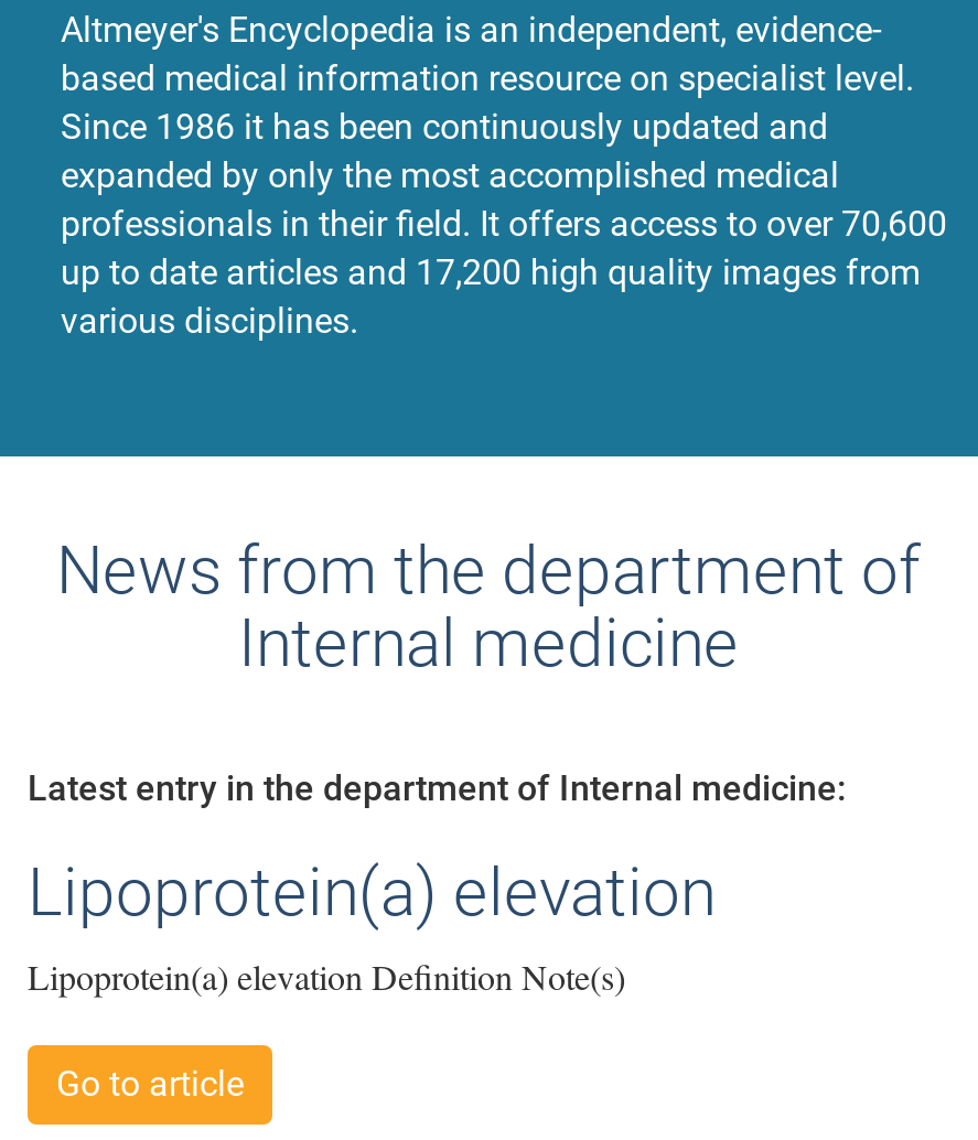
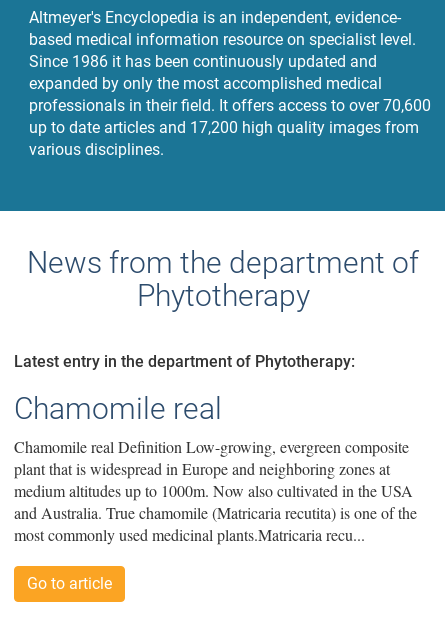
[238,604,739,681] Internal medicine -> [136,278,309,313] Phytotherapy
[28,767,846,809] Latest entry in the department of Internal medicine: -> [14,352,355,371] Latest entry in the department of Phytotherapy:
[28,853,716,999] Lipoprotein(a) elevation | Lipoprotein(a) elevation Definition Note(s) -> [14,391,417,545] Chamomile real | Chamomile real Definition Low-growing, evergreen composite | plant that is widespread in Europe and neighboring zones at | medium altitudes up to 1000m. Now also cultivated in the USA | and Australia. True chamomile (Matricaria recutita) is one of the | most commonly used medicinal plants.Matricaria recu...

